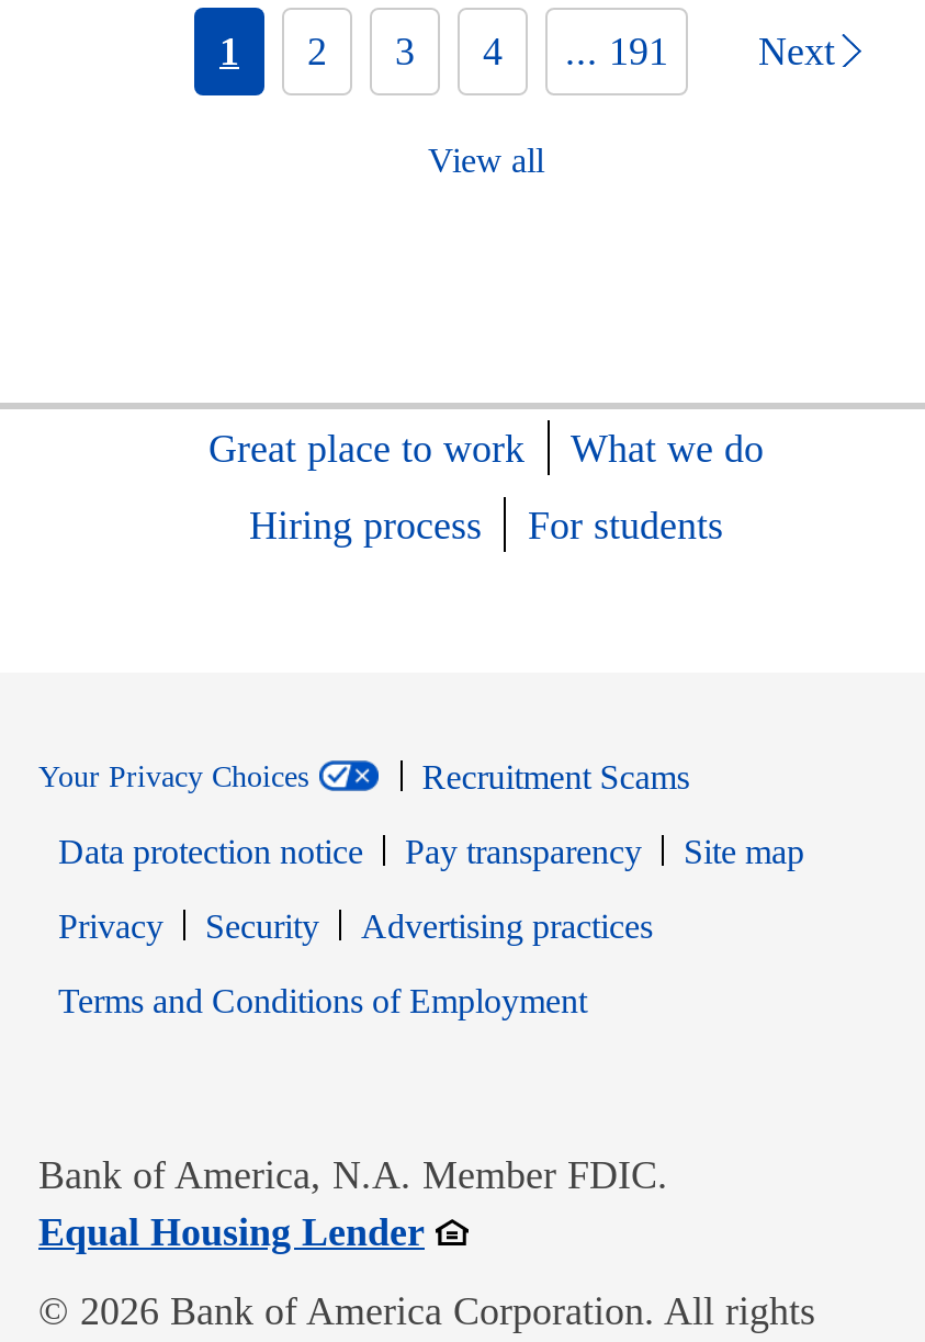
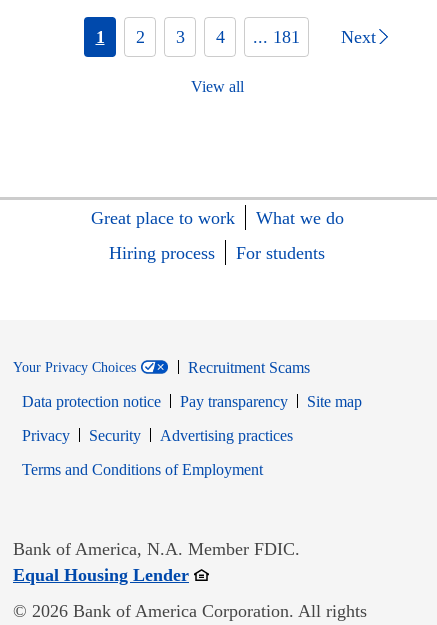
[219,29,668,72] 1 2 3 4 ... 191 -> [95,26,300,46] 1 2 3 4 ... 181

